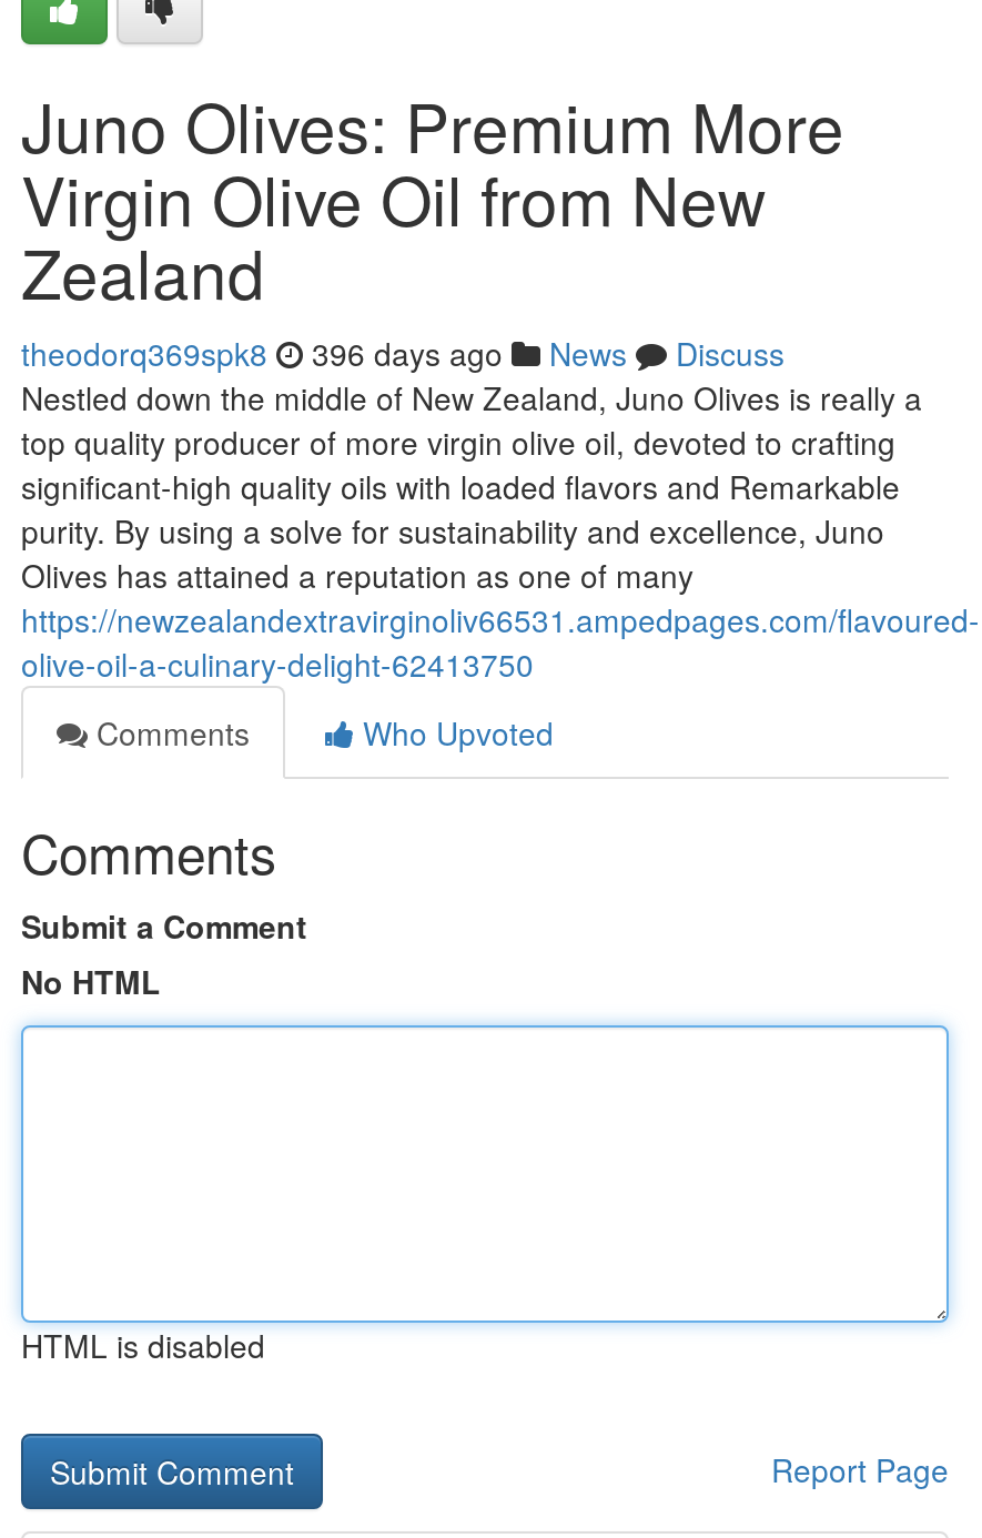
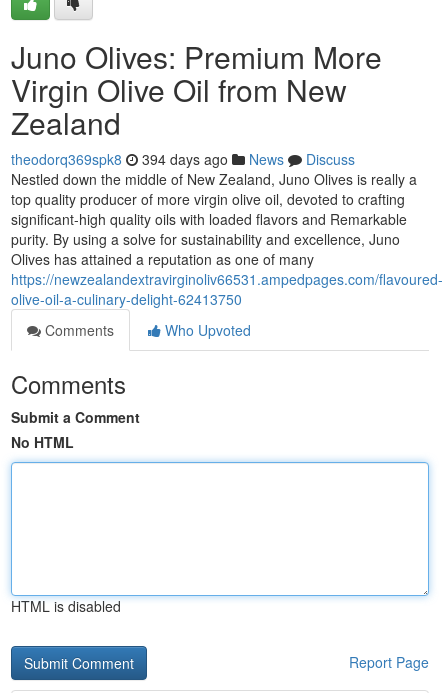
[21,331,784,375] theodorq369spk8 396 days ago News Discuss -> [11,149,355,169] theodorq369spk8 394 days ago News Discuss

